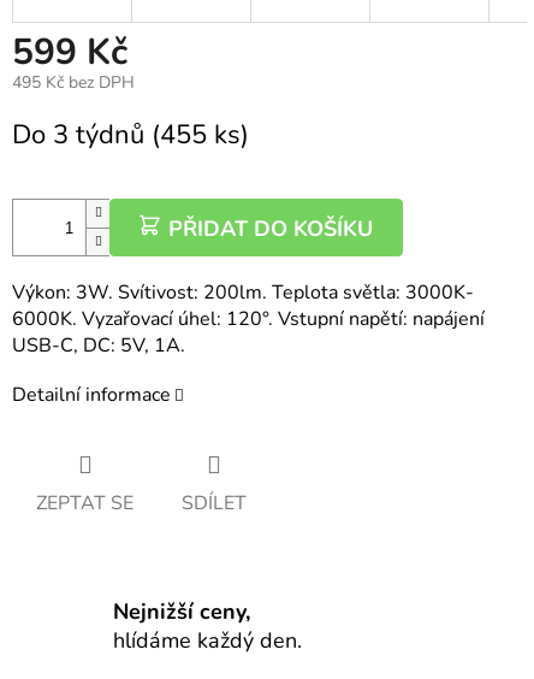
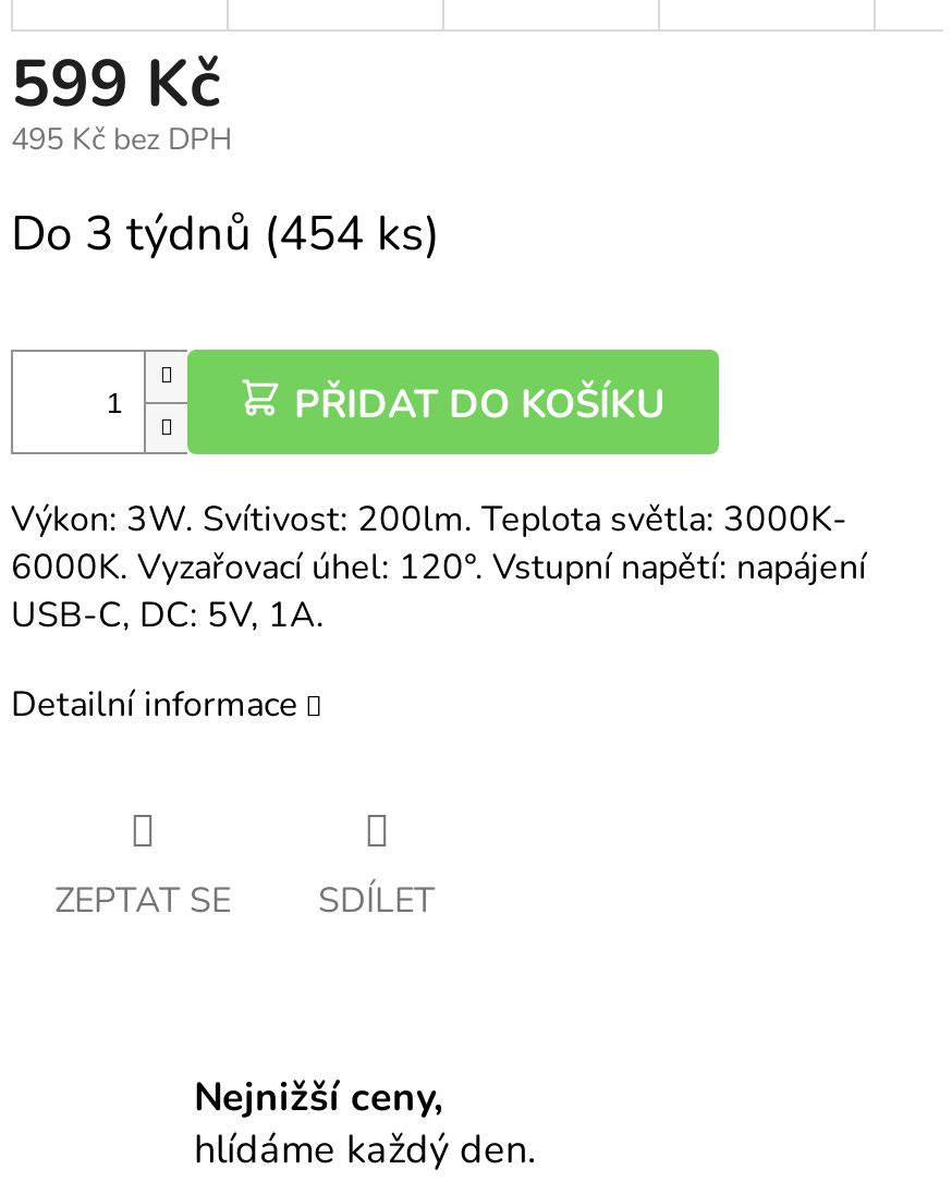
[12,117,249,153] Do 3 týdnů (455 ks) -> [11,202,440,268] Do 3 týdnů (454 ks)

